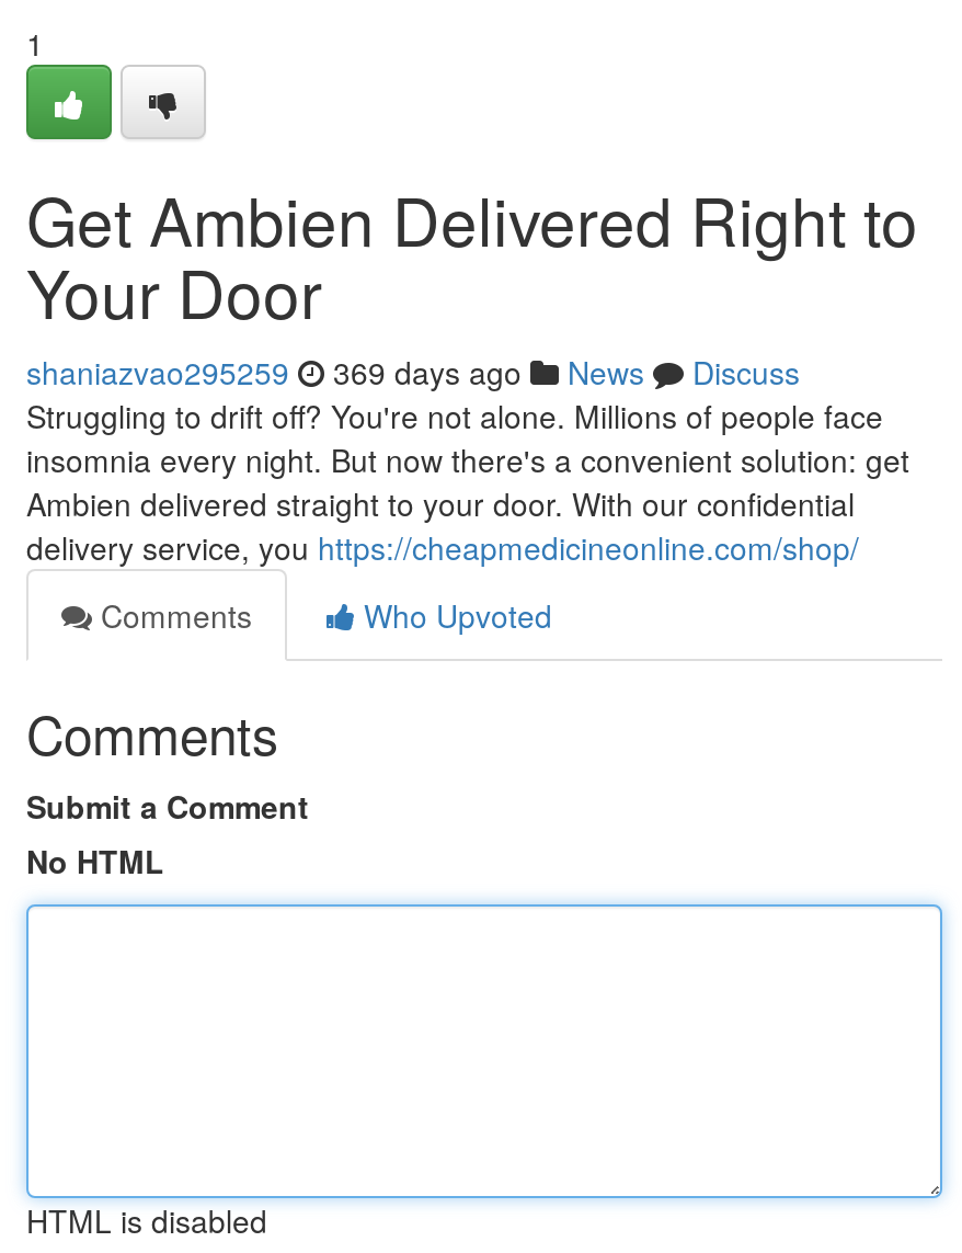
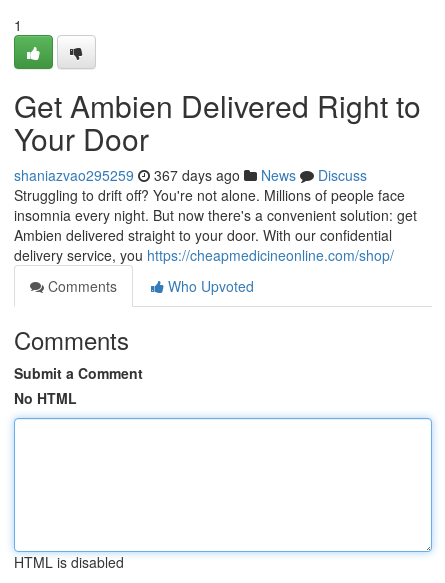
[26,350,800,394] shaniazvao295259 369 days ago News Discuss -> [14,165,367,185] shaniazvao295259 367 days ago News Discuss

